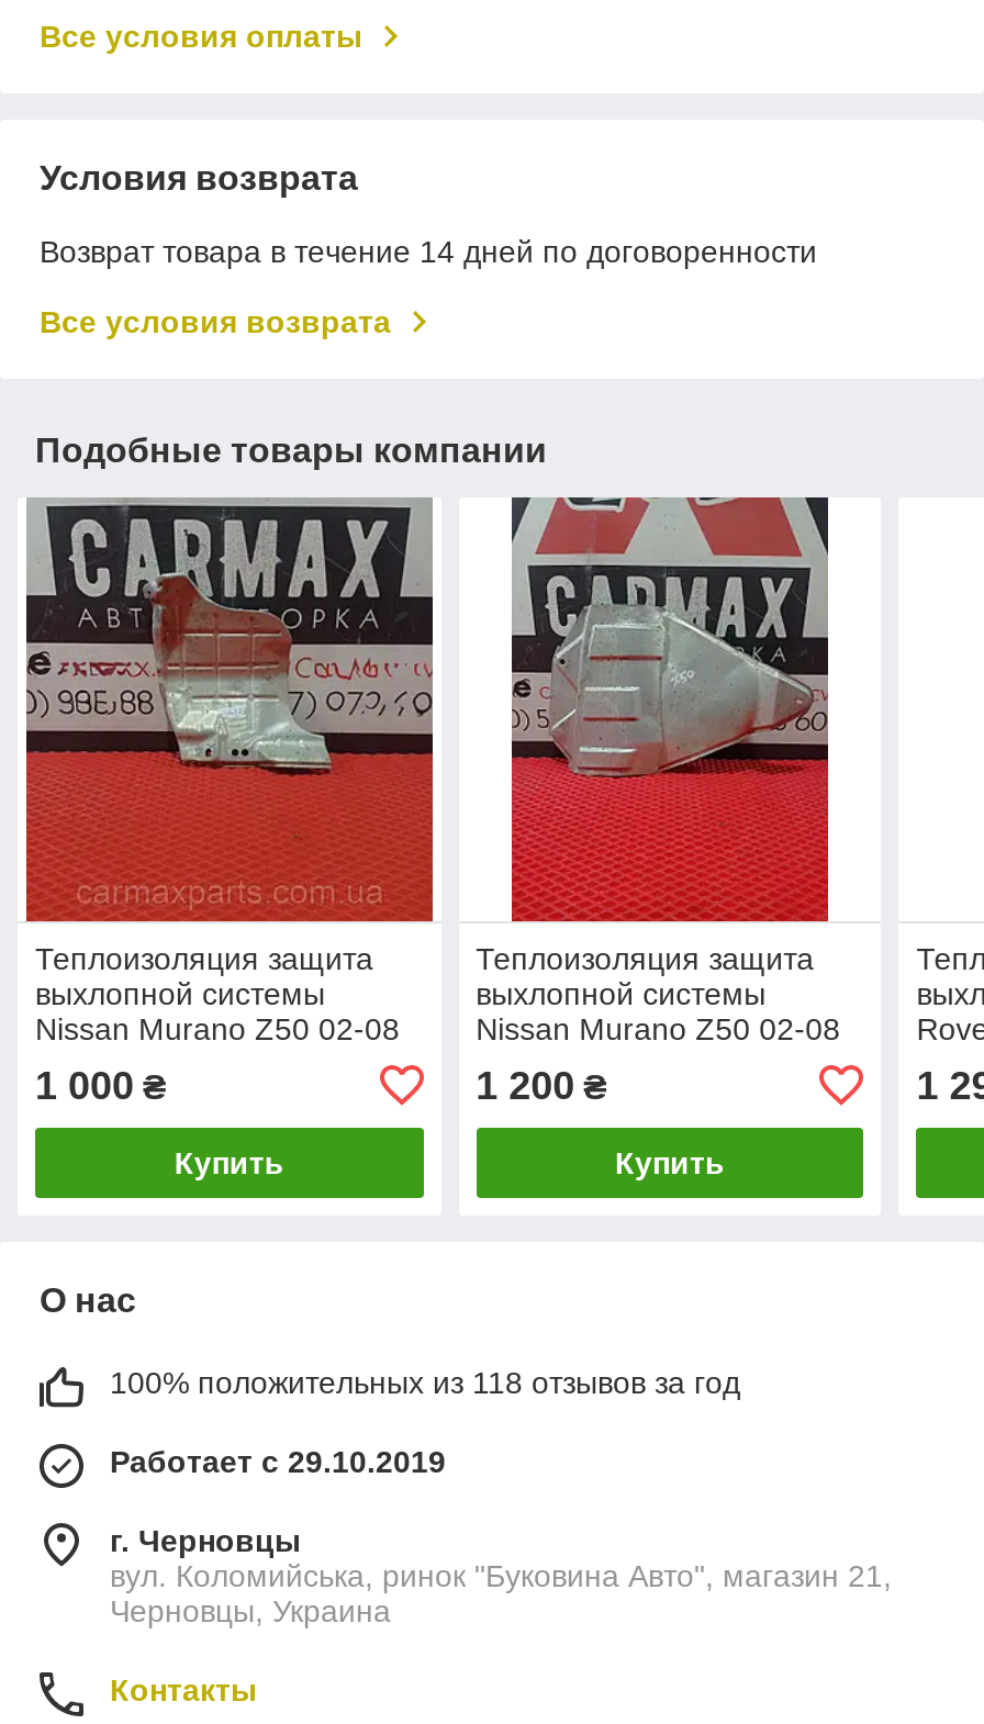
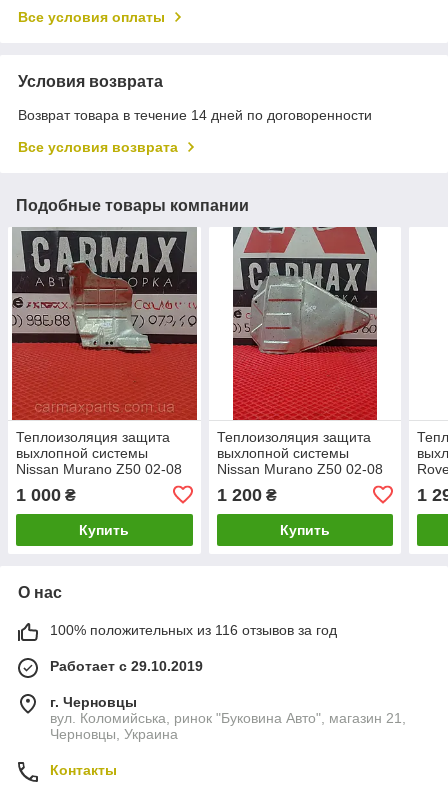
[110,1364,740,1400] 100% положительных из 118 отзывов за год -> [50,622,337,638] 100% положительных из 116 отзывов за год

